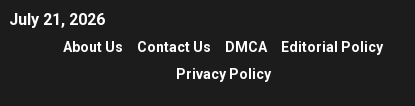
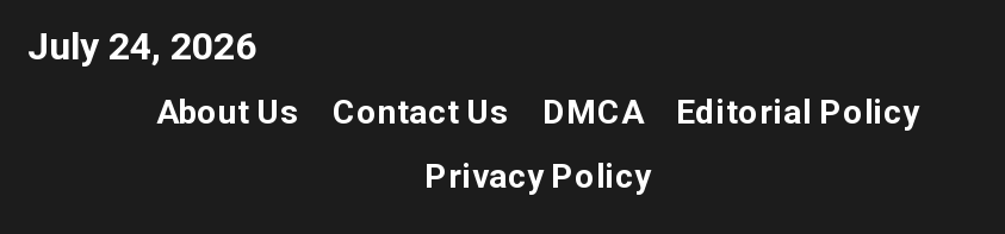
[9,10,105,29] July 21, 2026 -> [27,24,256,70] July 24, 2026

